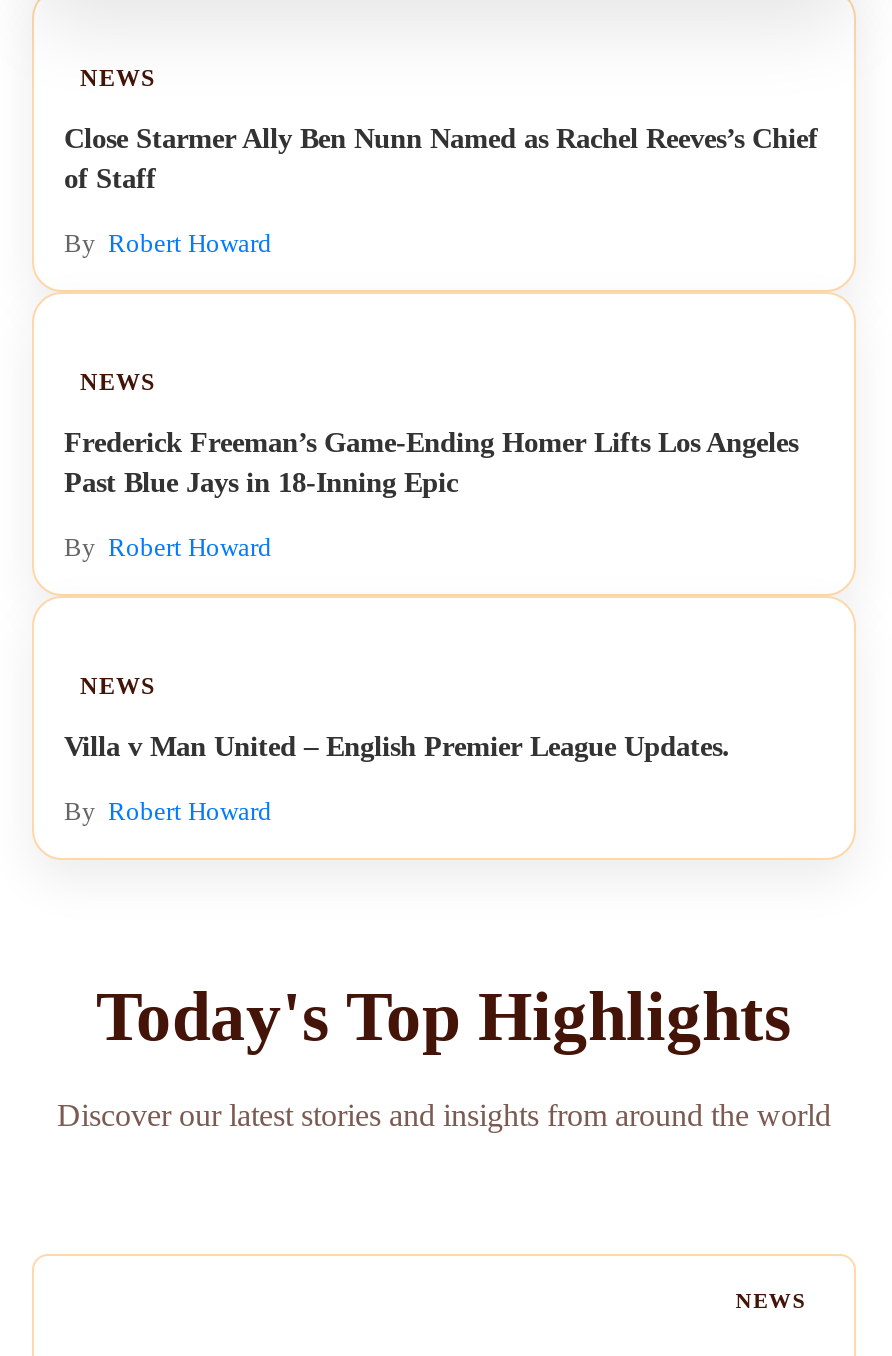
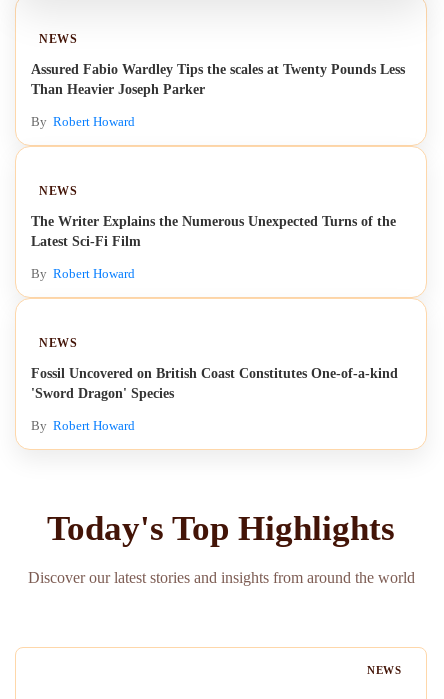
[64,122,818,194] Close Starmer Ally Ben Nunn Named as Rachel Reeves’s Chief | of Staff -> [31,61,405,97] Assured Fabio Wardley Tips the scales at Twenty Pounds Less | Than Heavier Joseph Parker
[64,426,798,498] Frederick Freeman’s Game-Ending Homer Lifts Los Angeles | Past Blue Jays in 18-Inning Epic -> [31,213,396,249] The Writer Explains the Numerous Unexpected Turns of the | Latest Sci-Fi Film
[64,730,730,762] Villa v Man United – English Premier League Updates. -> [31,365,398,401] Fossil Uncovered on British Coast Constitutes One-of-a-kind | 'Sword Dragon' Species

